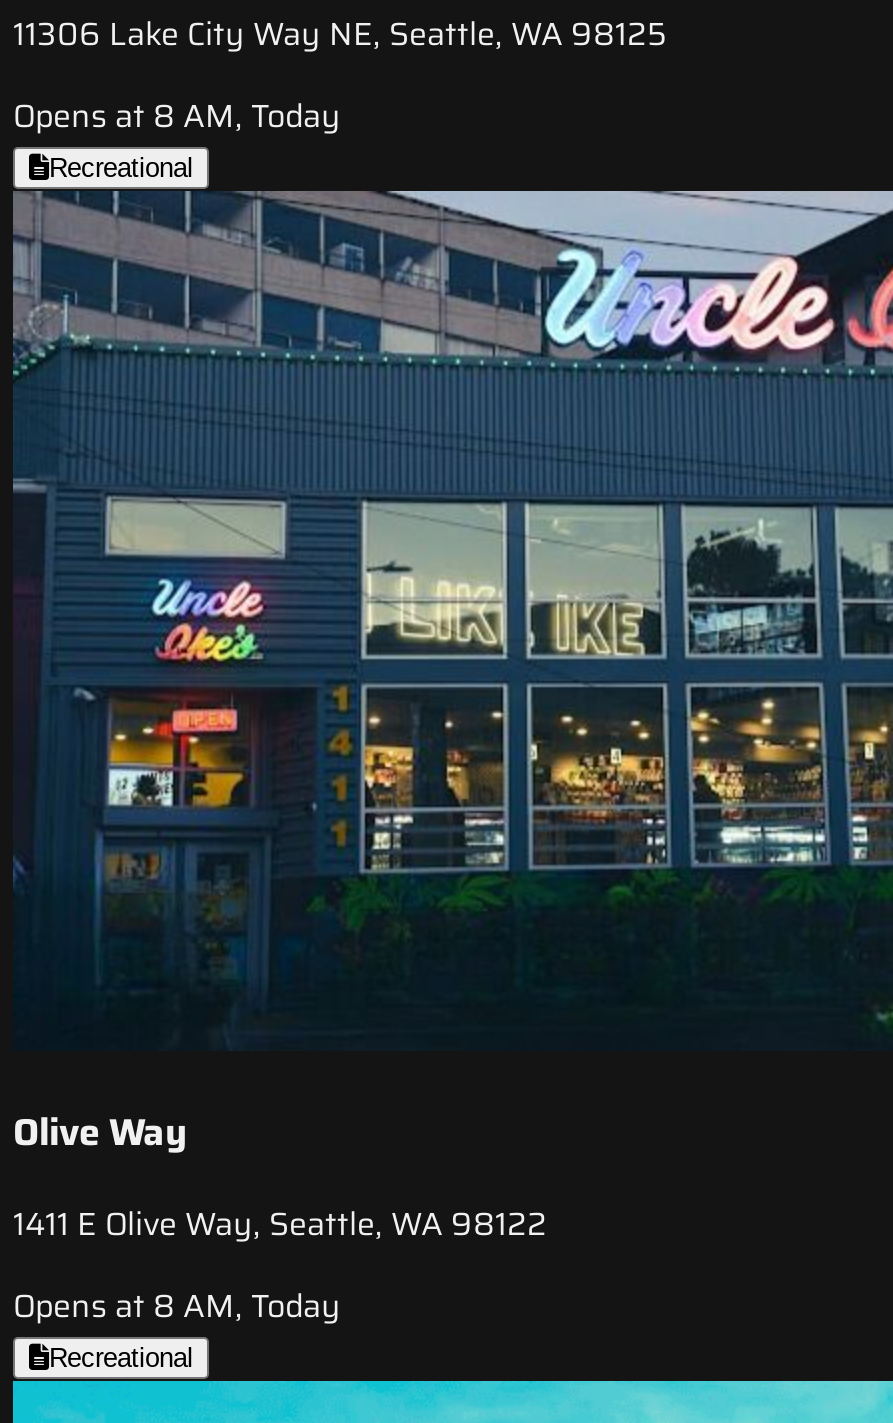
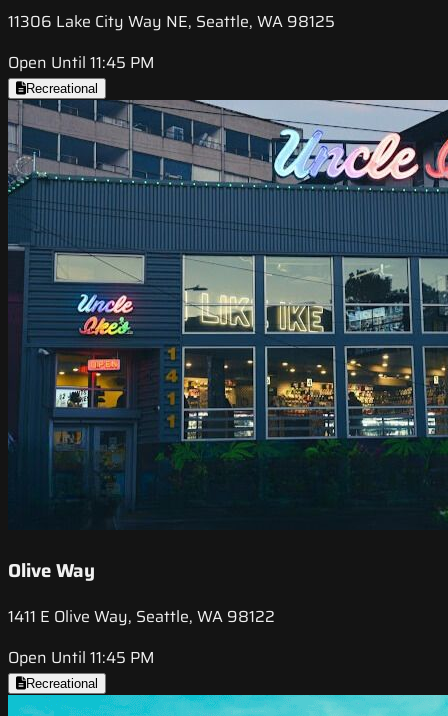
[13,92,341,142] Opens at 8 AM, Today -> [8,50,155,75] Open Until 11:45 PM
[13,1281,341,1331] Opens at 8 AM, Today -> [8,645,155,670] Open Until 11:45 PM

